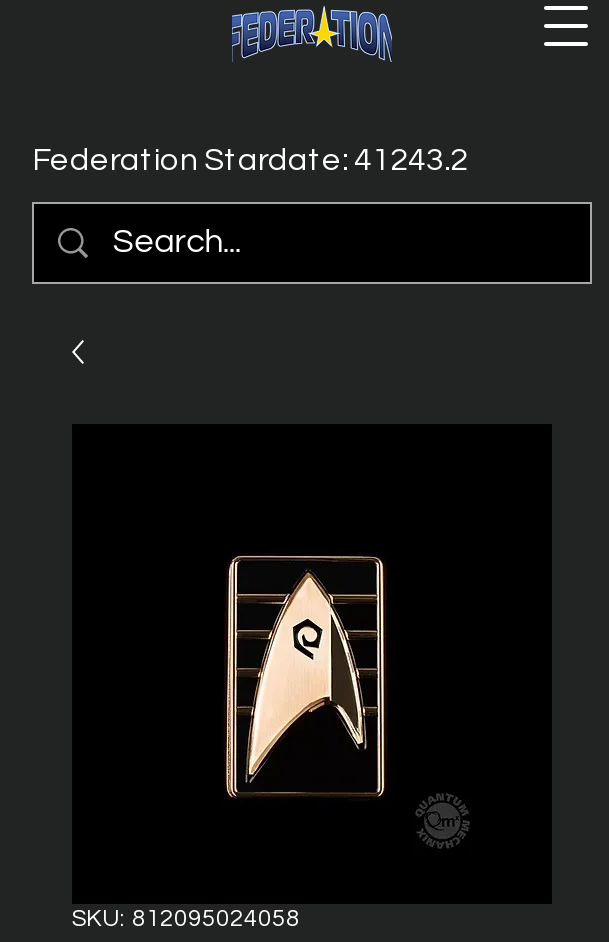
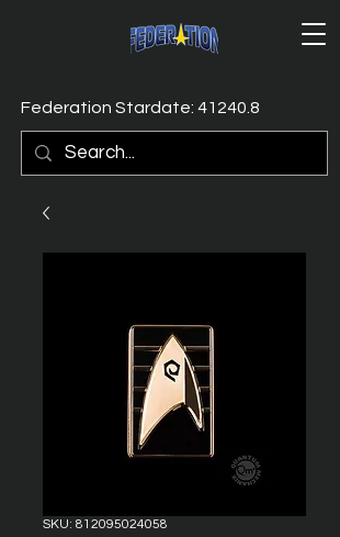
[32,144,468,176] Federation Stardate: 41243.2 -> [21,99,260,116] Federation Stardate: 41240.8

